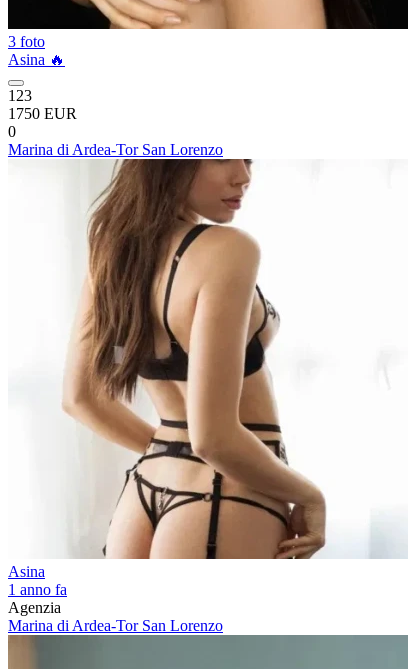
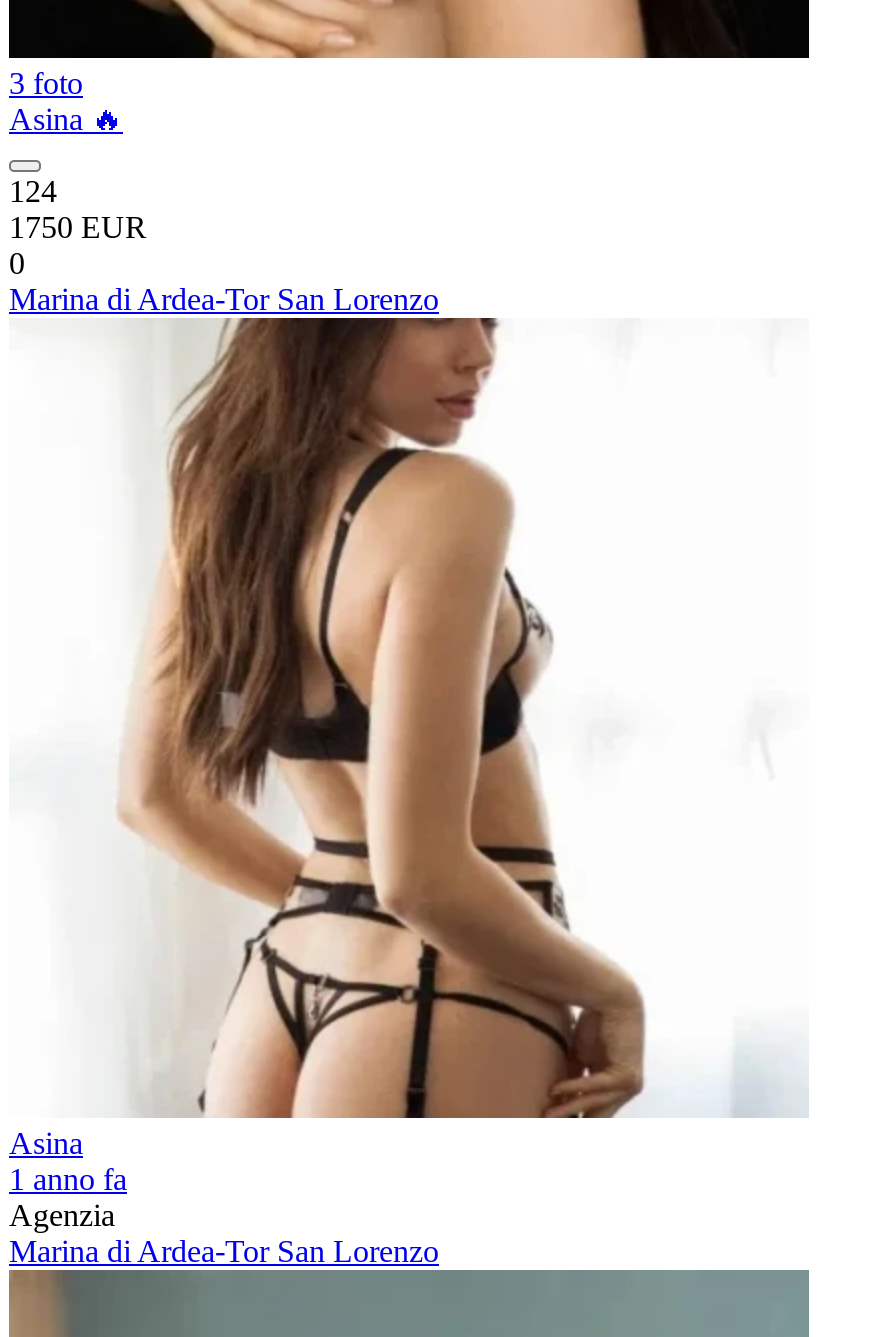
[8,87,32,104] 123 -> [9,174,57,208] 124

